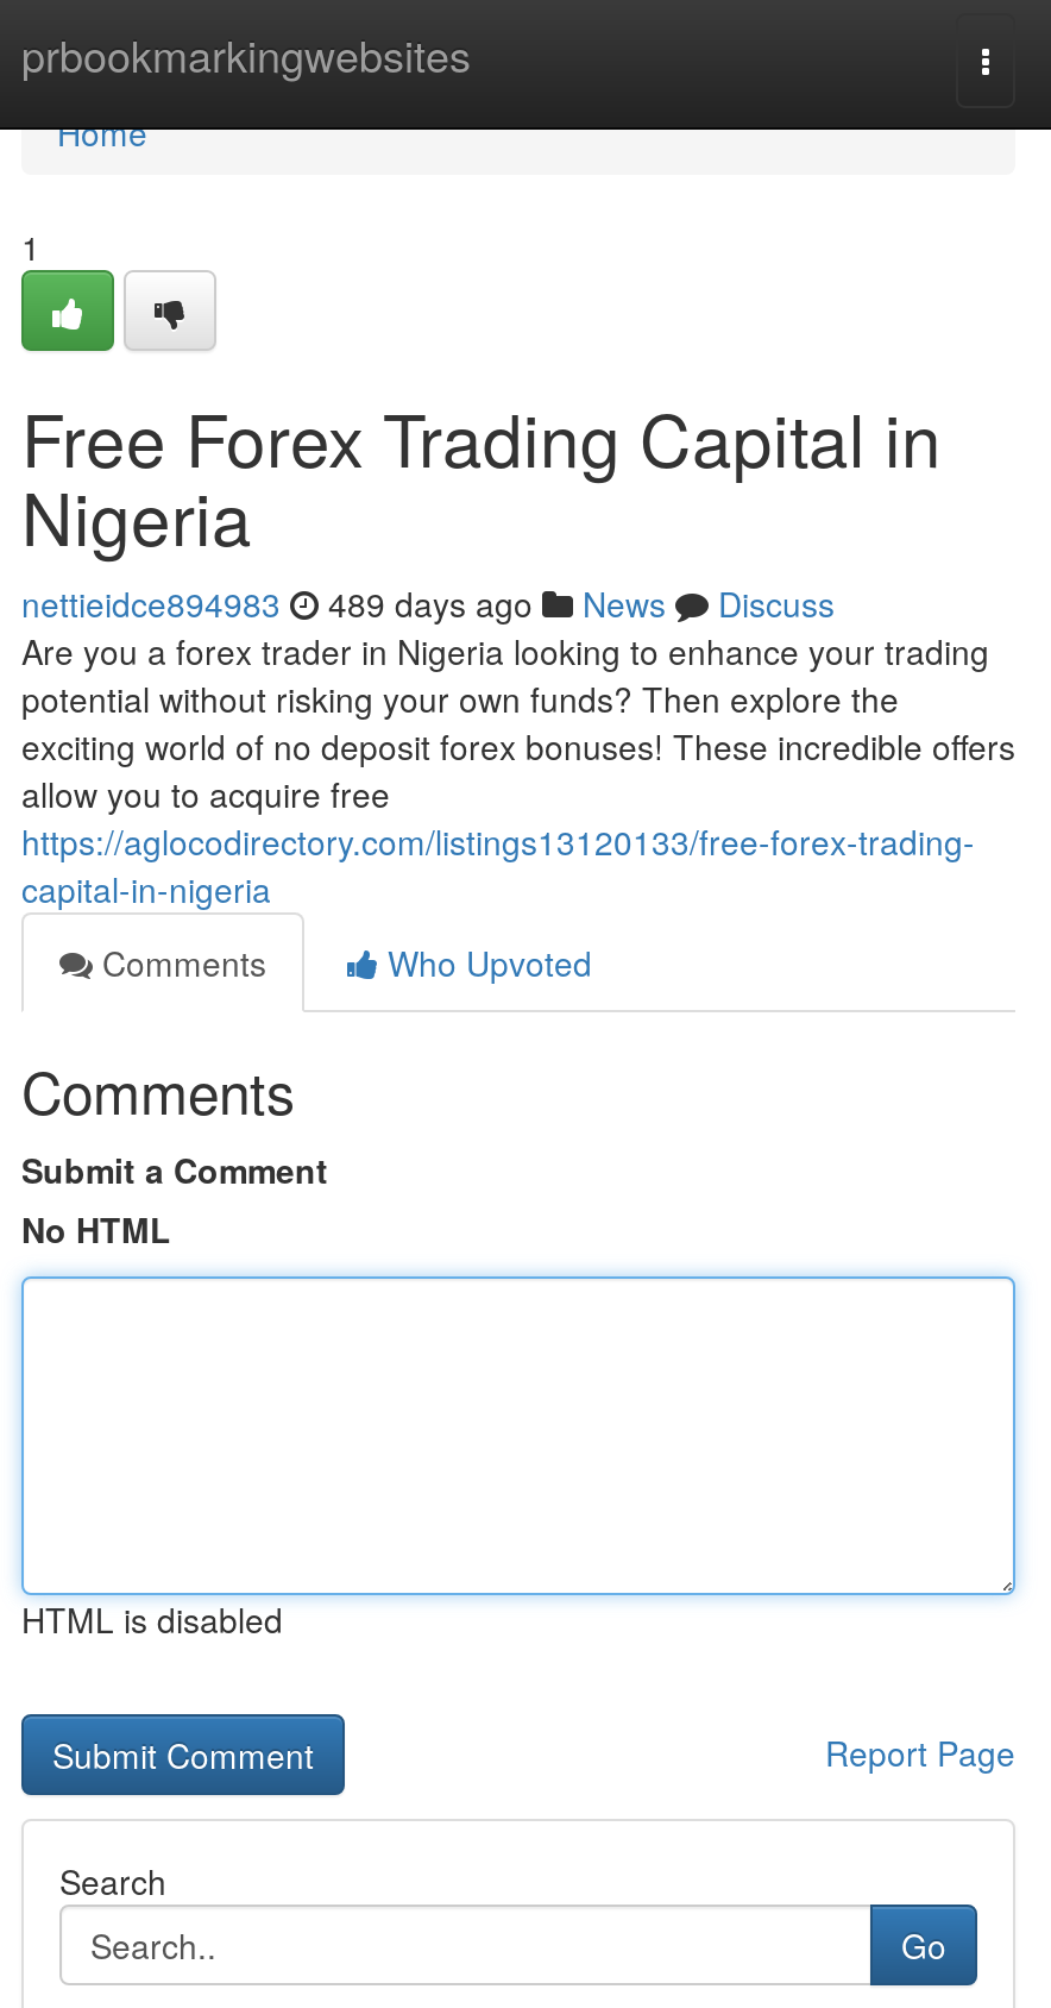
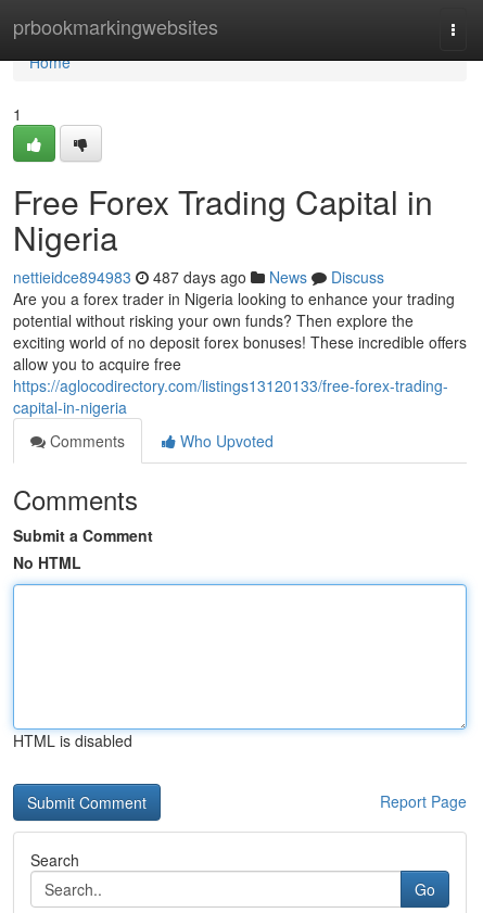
[21,579,835,627] nettieidce894983 489 days ago News Discuss -> [13,266,384,288] nettieidce894983 487 days ago News Discuss

